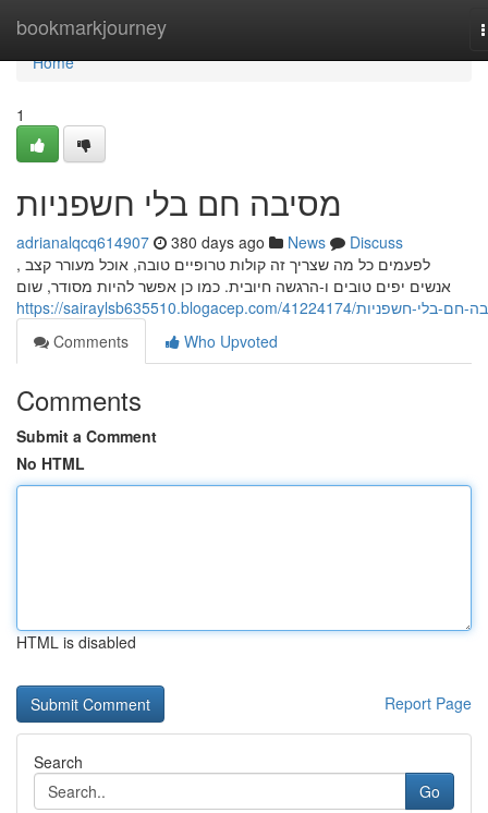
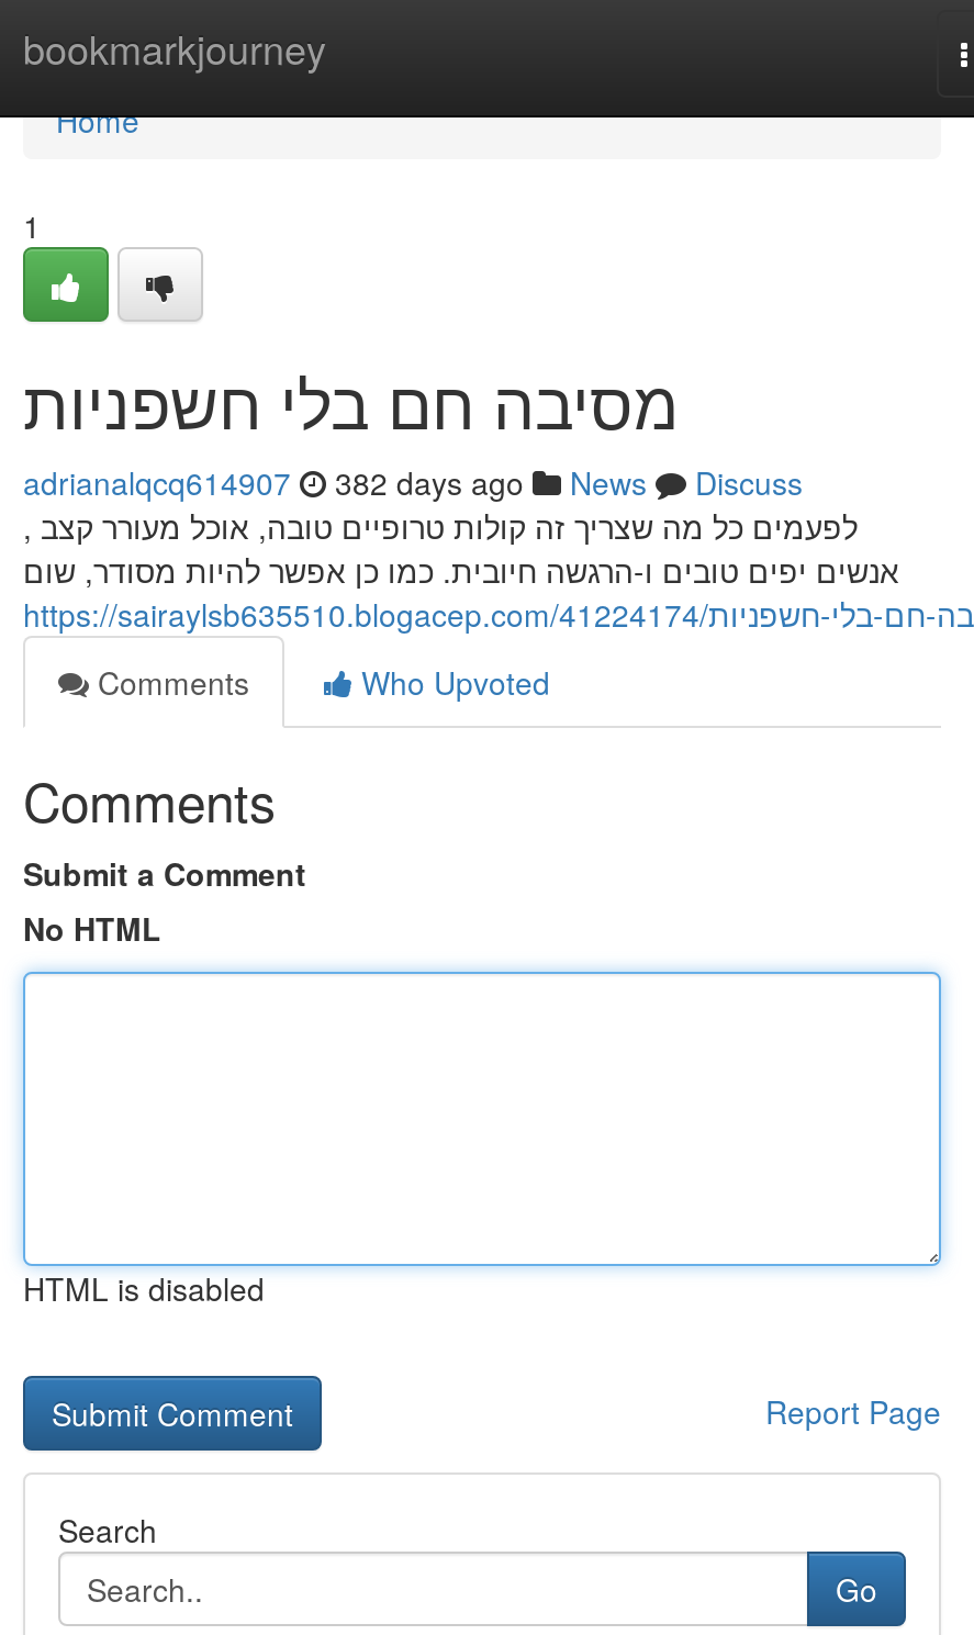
[16,231,403,253] adrianalqcq614907 380 days ago News Discuss -> [23,460,803,504] adrianalqcq614907 382 days ago News Discuss

